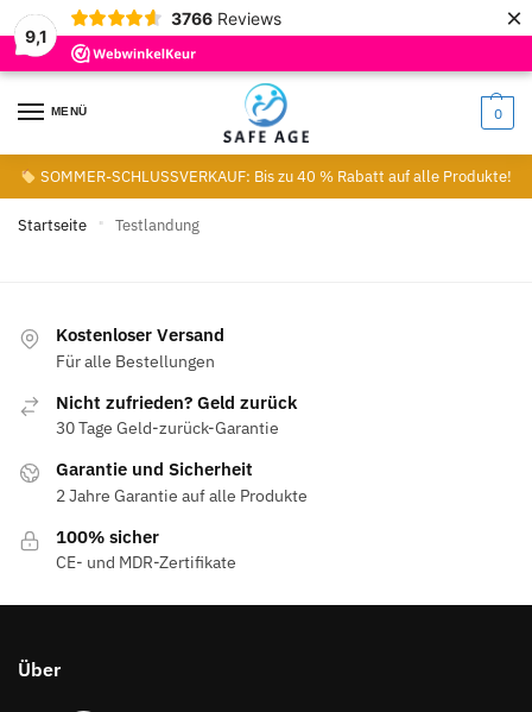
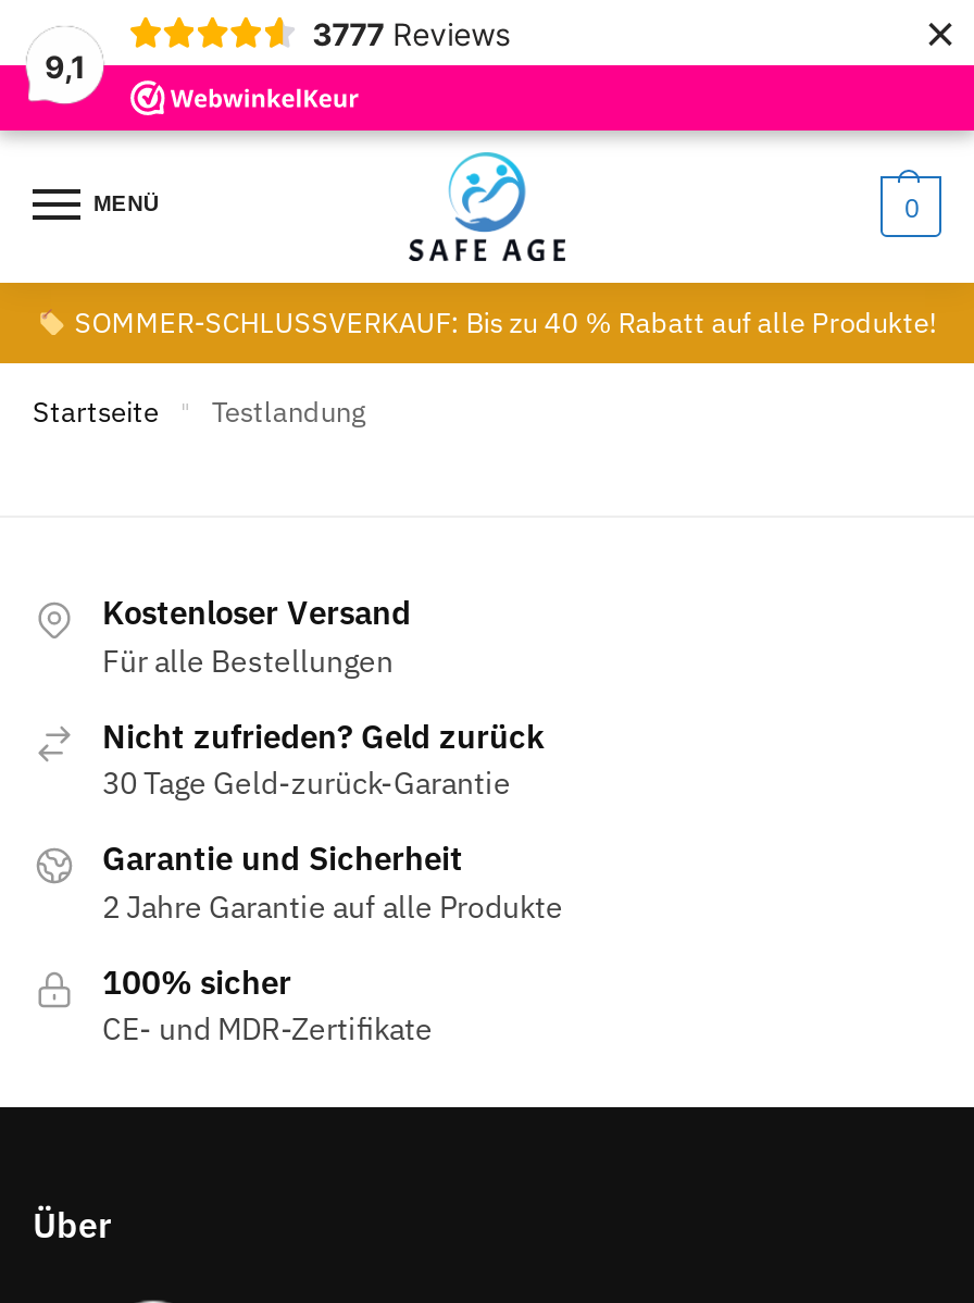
[171,8,281,28] 3766 Reviews -> [312,14,510,51] 3777 Reviews

